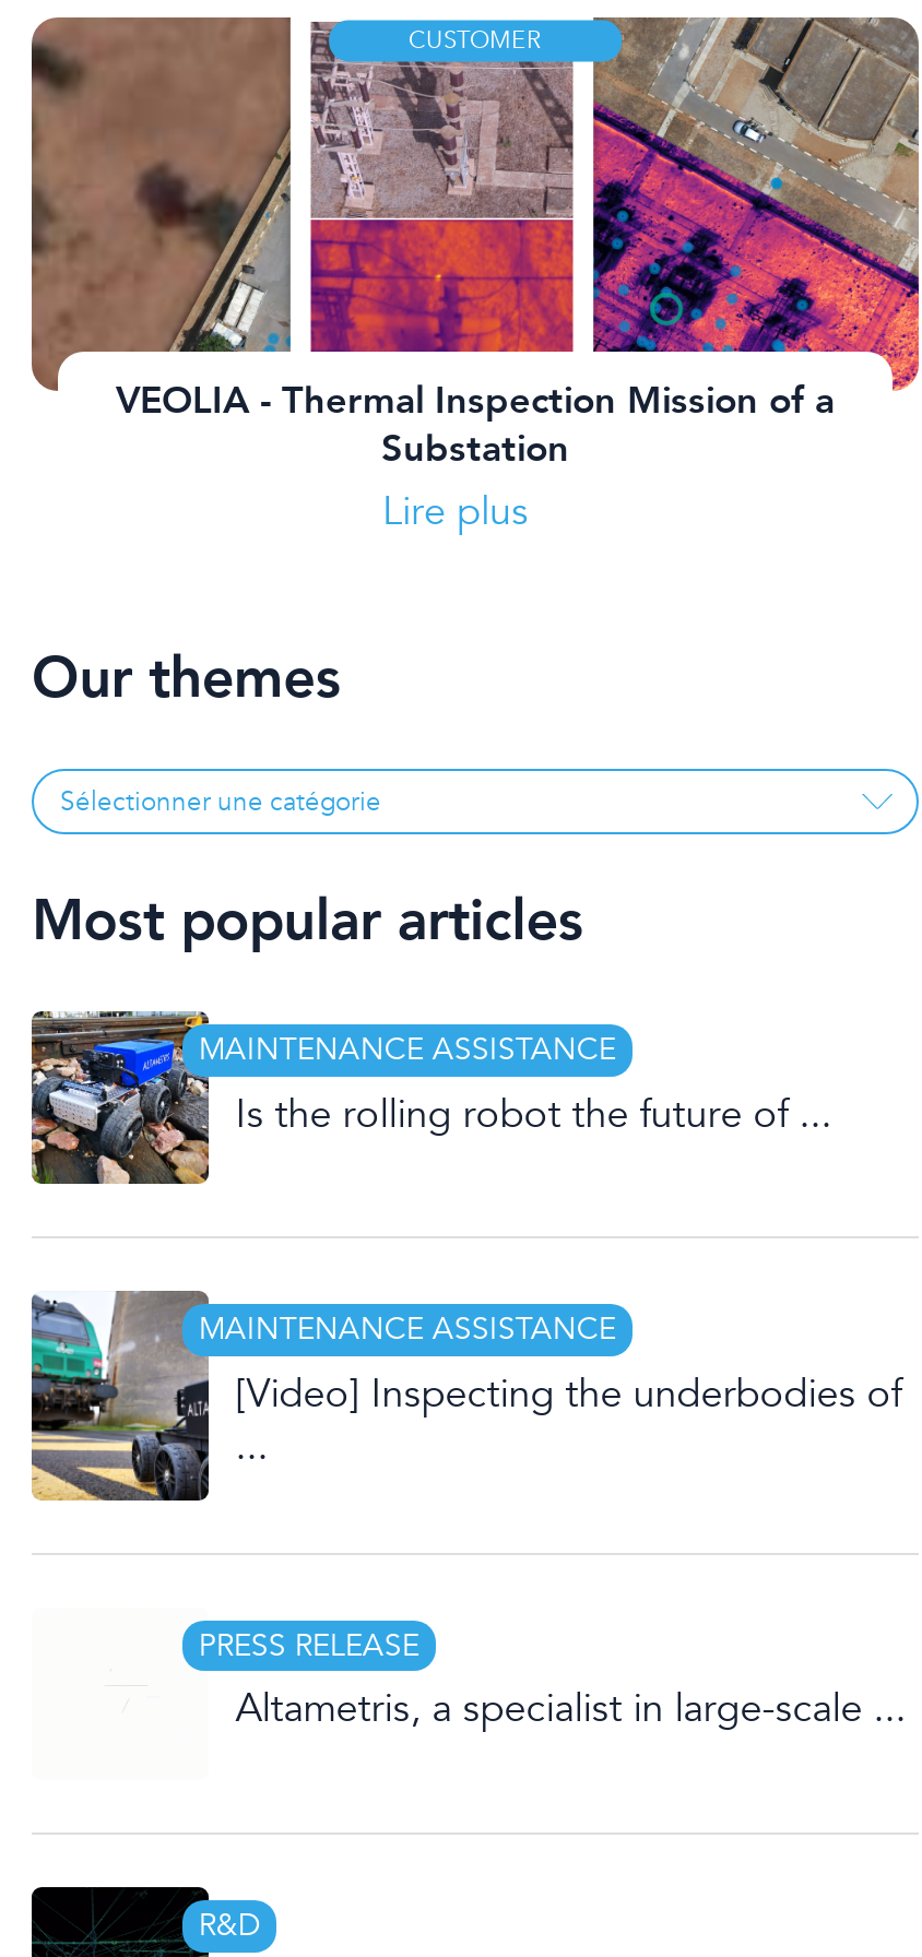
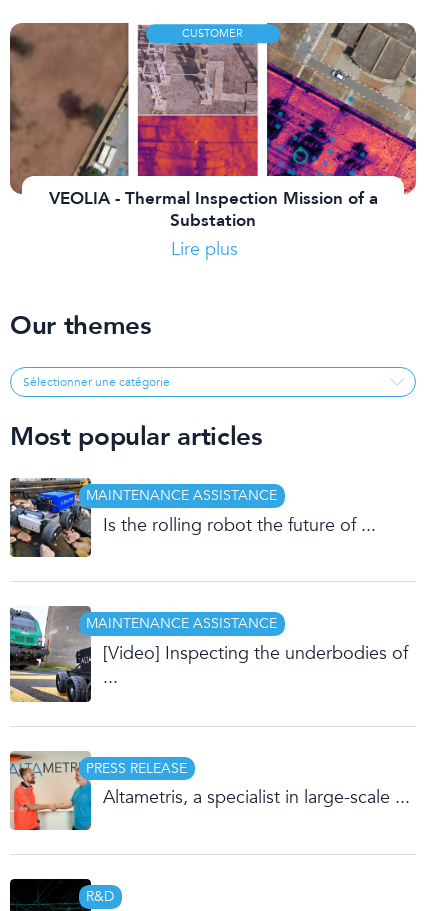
none -> [9,751,92,831] [image]

